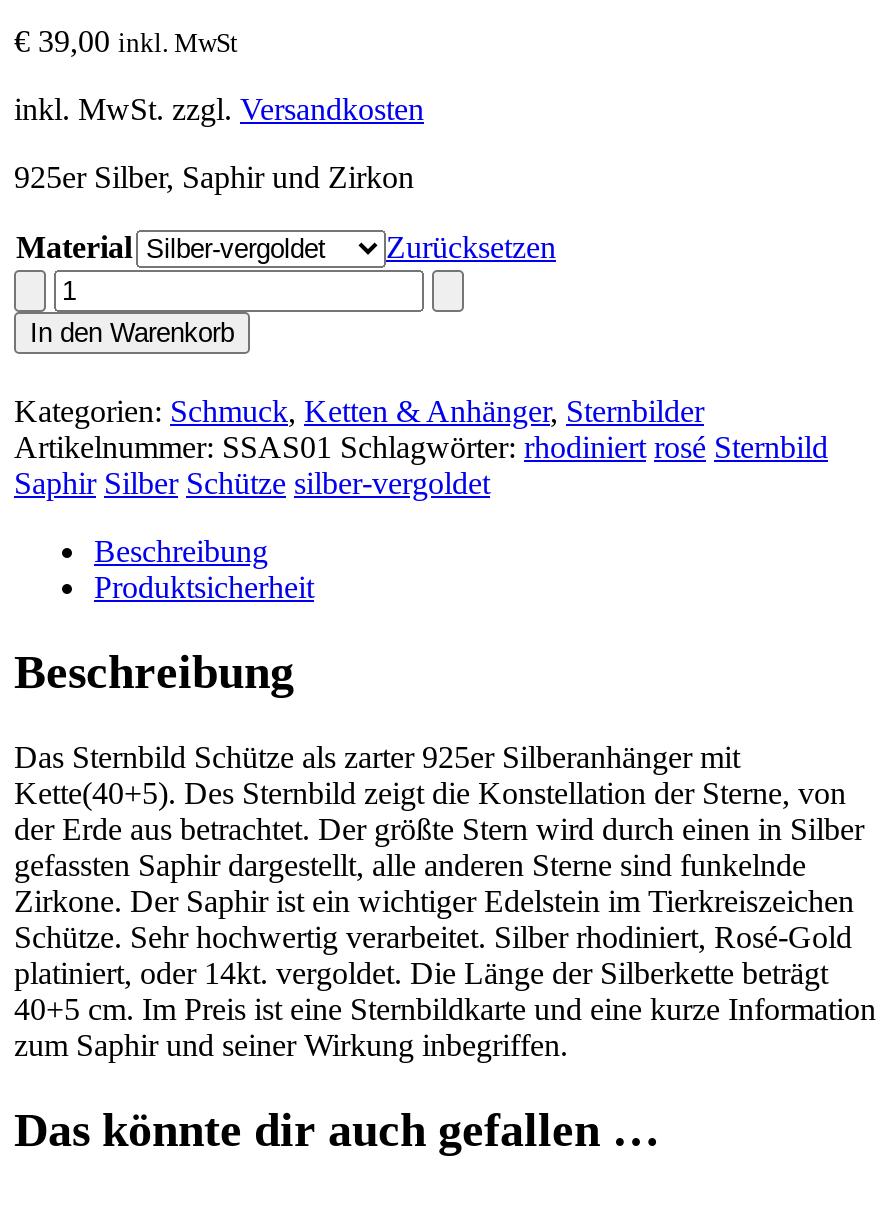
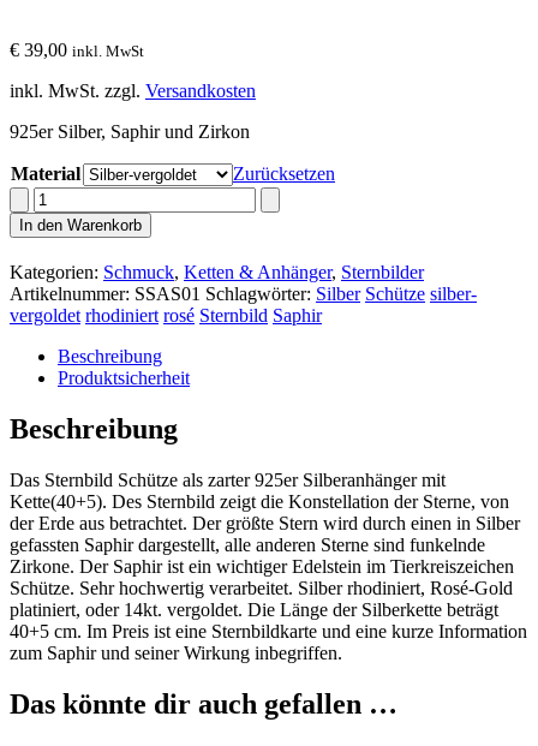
[14,430,828,500] Artikelnummer: SSAS01 Schlagwörter:rhodiniert rosé Sternbild | Saphir Silber Schütze silber-vergoldet -> [10,283,477,325] Artikelnummer: SSAS01 Schlagwörter:Silber Schütze silber- | vergoldet rhodiniert rosé Sternbild Saphir

